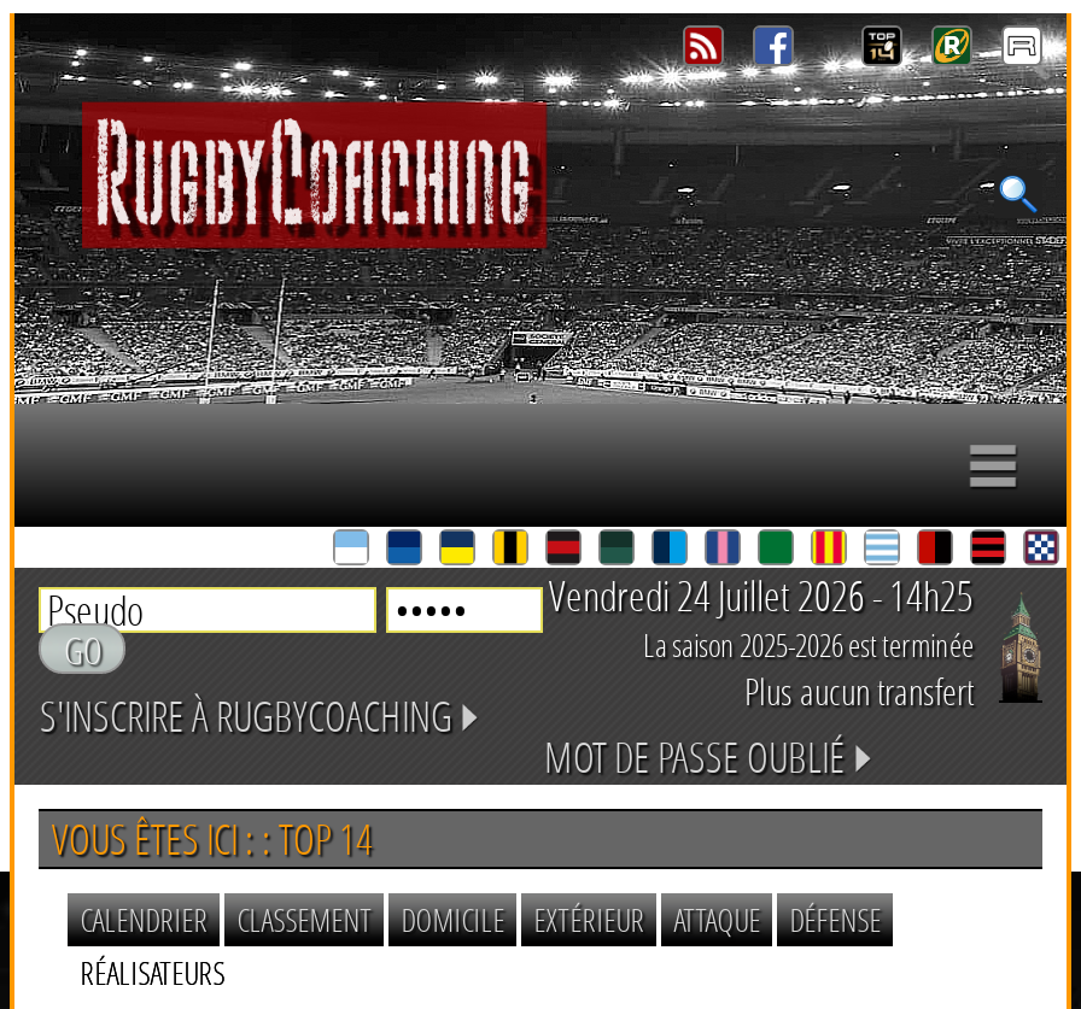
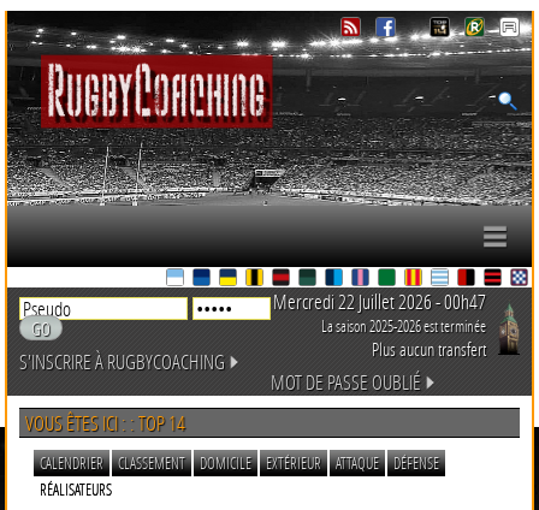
[549,568,974,623] Vendredi 24 Juillet 2026 - 14h25 -> [273,287,485,315] Mercredi 22 Juillet 2026 - 00h47

